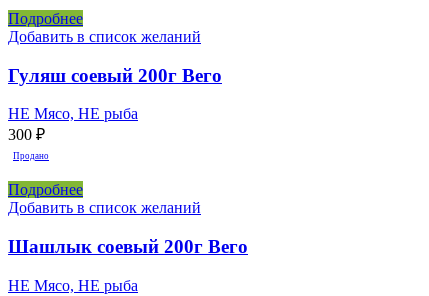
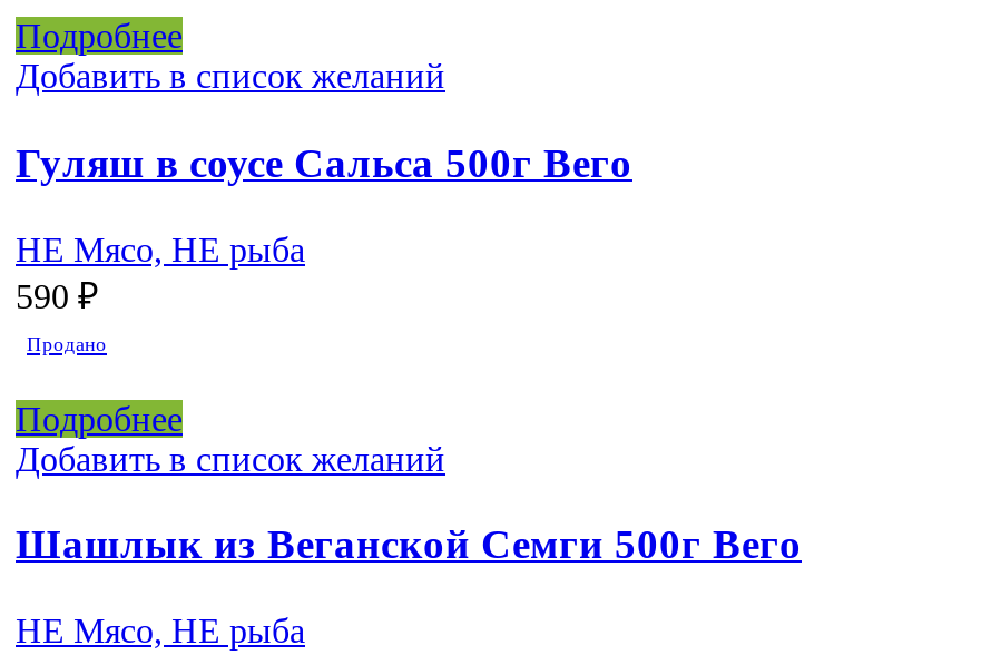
[8,64,222,85] Гуляш соевый 200г Вего -> [16,139,632,186] Гуляш в соусе Сальса 500г Вего
[8,126,45,143] 300 ₽ -> [16,277,98,315] 590 ₽
[8,236,248,257] Шашлык соевый 200г Вего -> [16,521,802,568] Шашлык из Веганской Семги 500г Вего

